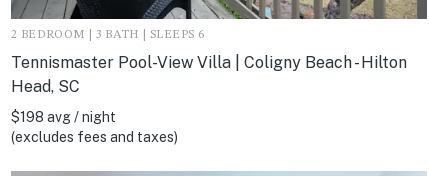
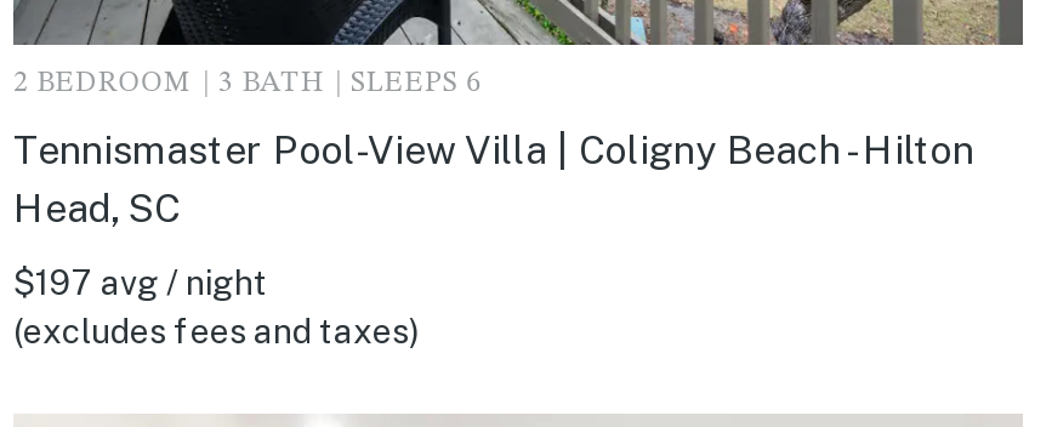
[11,108,116,124] $198 avg / night -> [13,263,268,302] $197 avg / night

